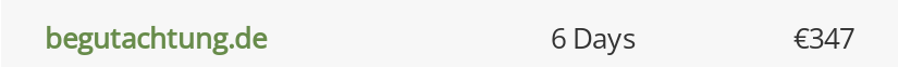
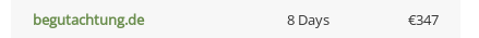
[551,18,636,57] 6 Days -> [286,10,329,29] 8 Days

